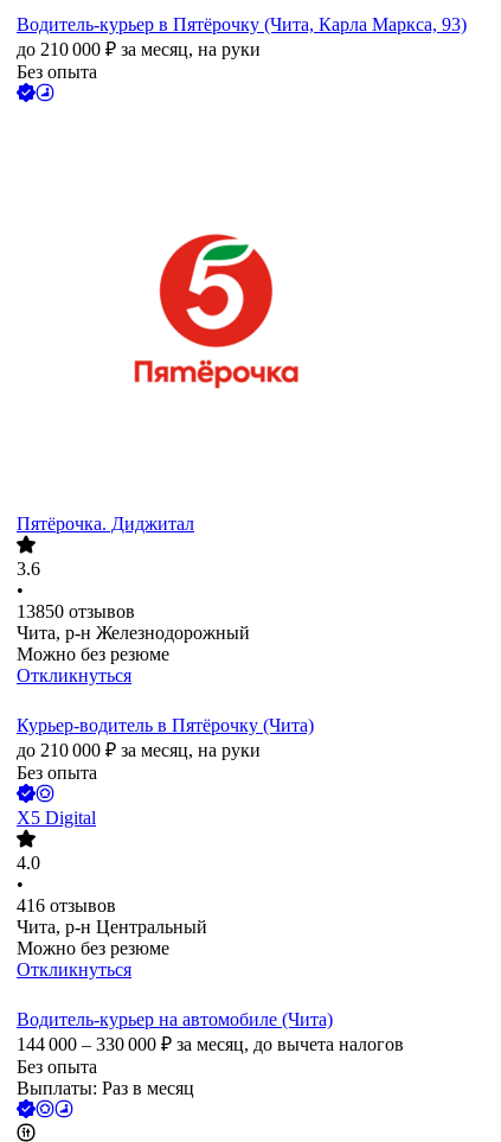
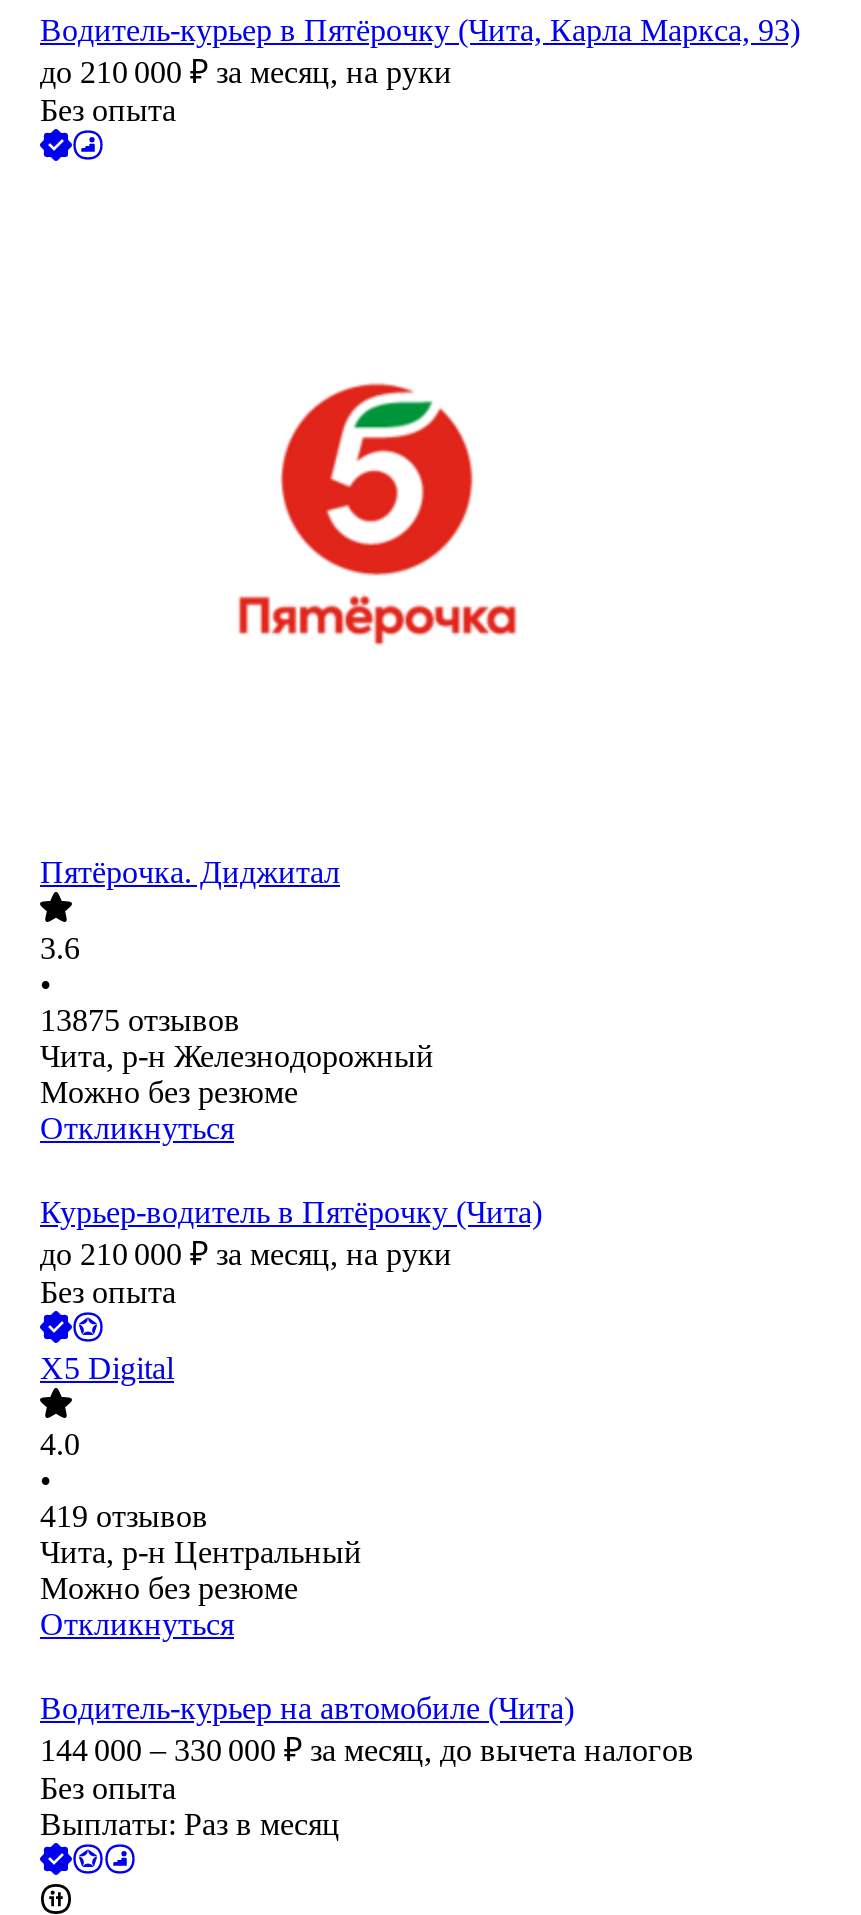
[17,602,135,622] 13850 отзывов -> [40,1004,240,1038] 13875 отзывов
[17,896,116,916] 416 отзывов -> [40,1500,208,1534] 419 отзывов

